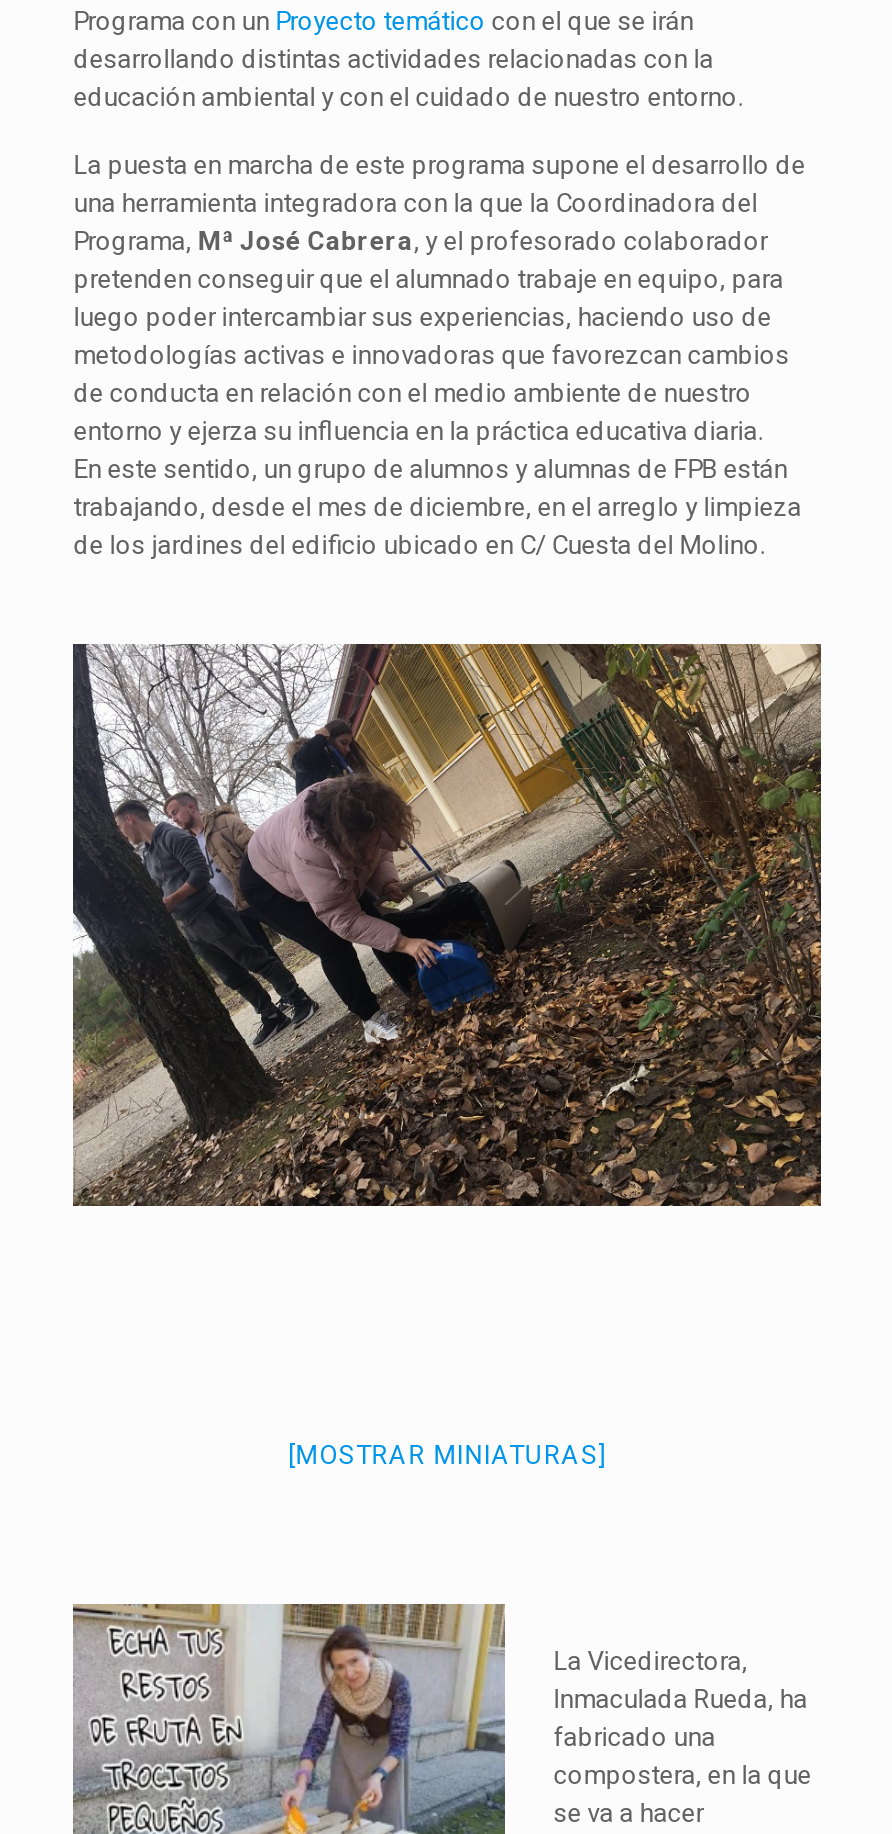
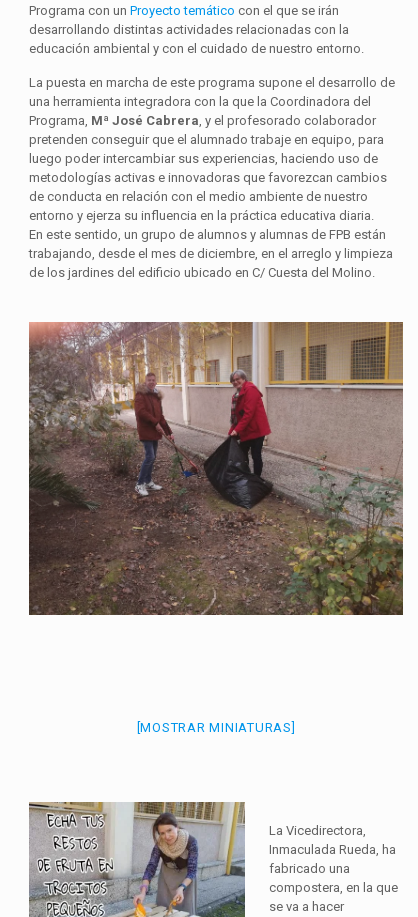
[71,642,823,1230] [image] -> [28,321,404,616] [image]

